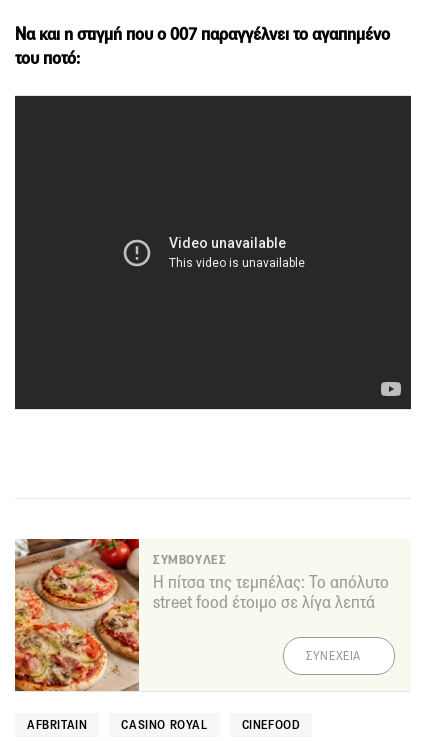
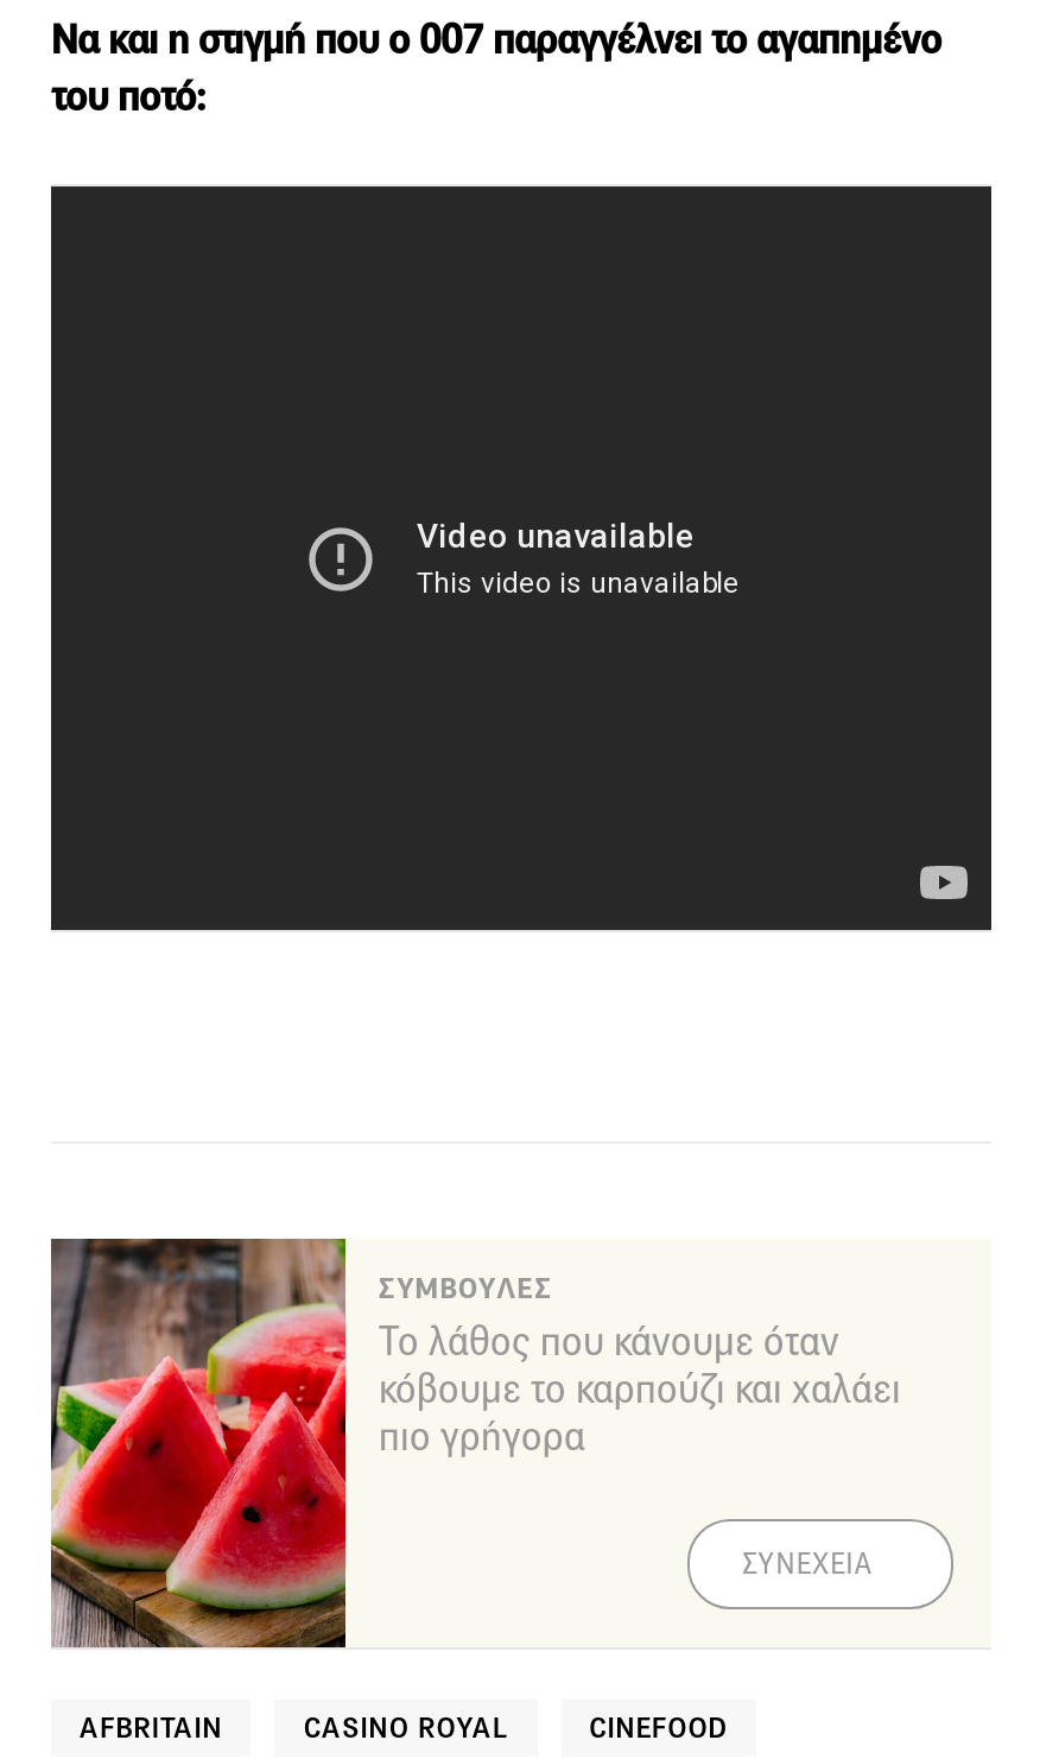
[14,538,389,692] [image] | Η πίτσα της τεμπέλας: Το απόλυτο | street food έτοιμο σε λίγα λεπτά -> [49,1238,901,1649] [image] | Το λάθος που κάνουμε όταν | κόβουμε το καρπούζι και χαλάει | πιο γρήγορα

